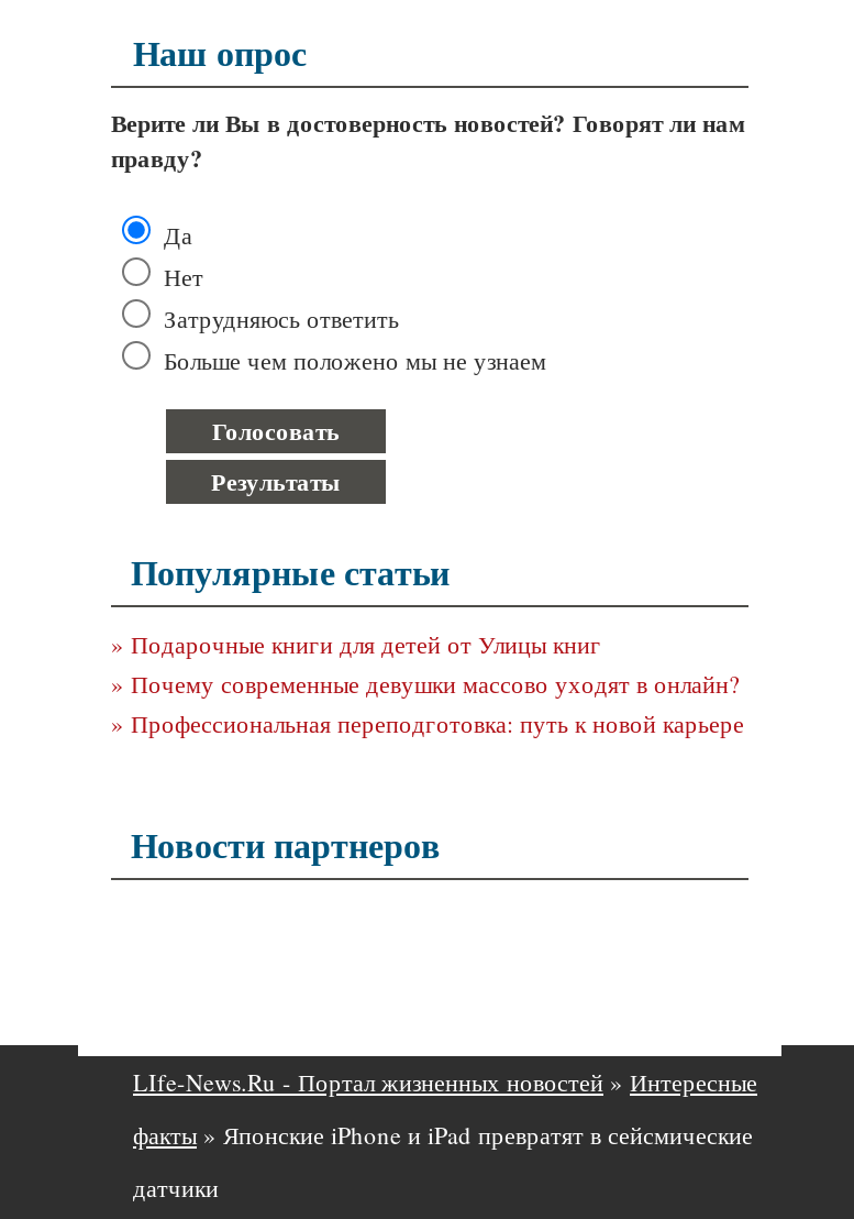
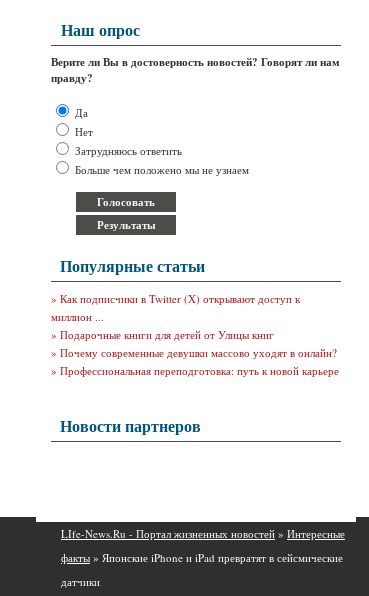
none -> [51,291,300,324] » Как подписчики в Twitter (X) открывают доступ к | миллион ...

